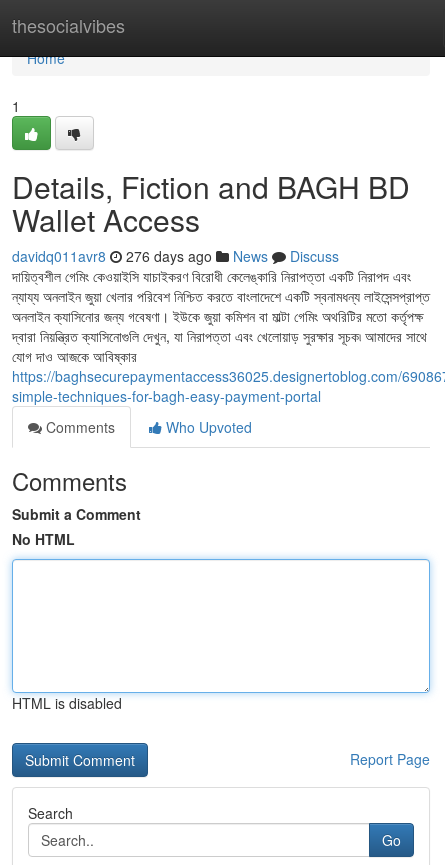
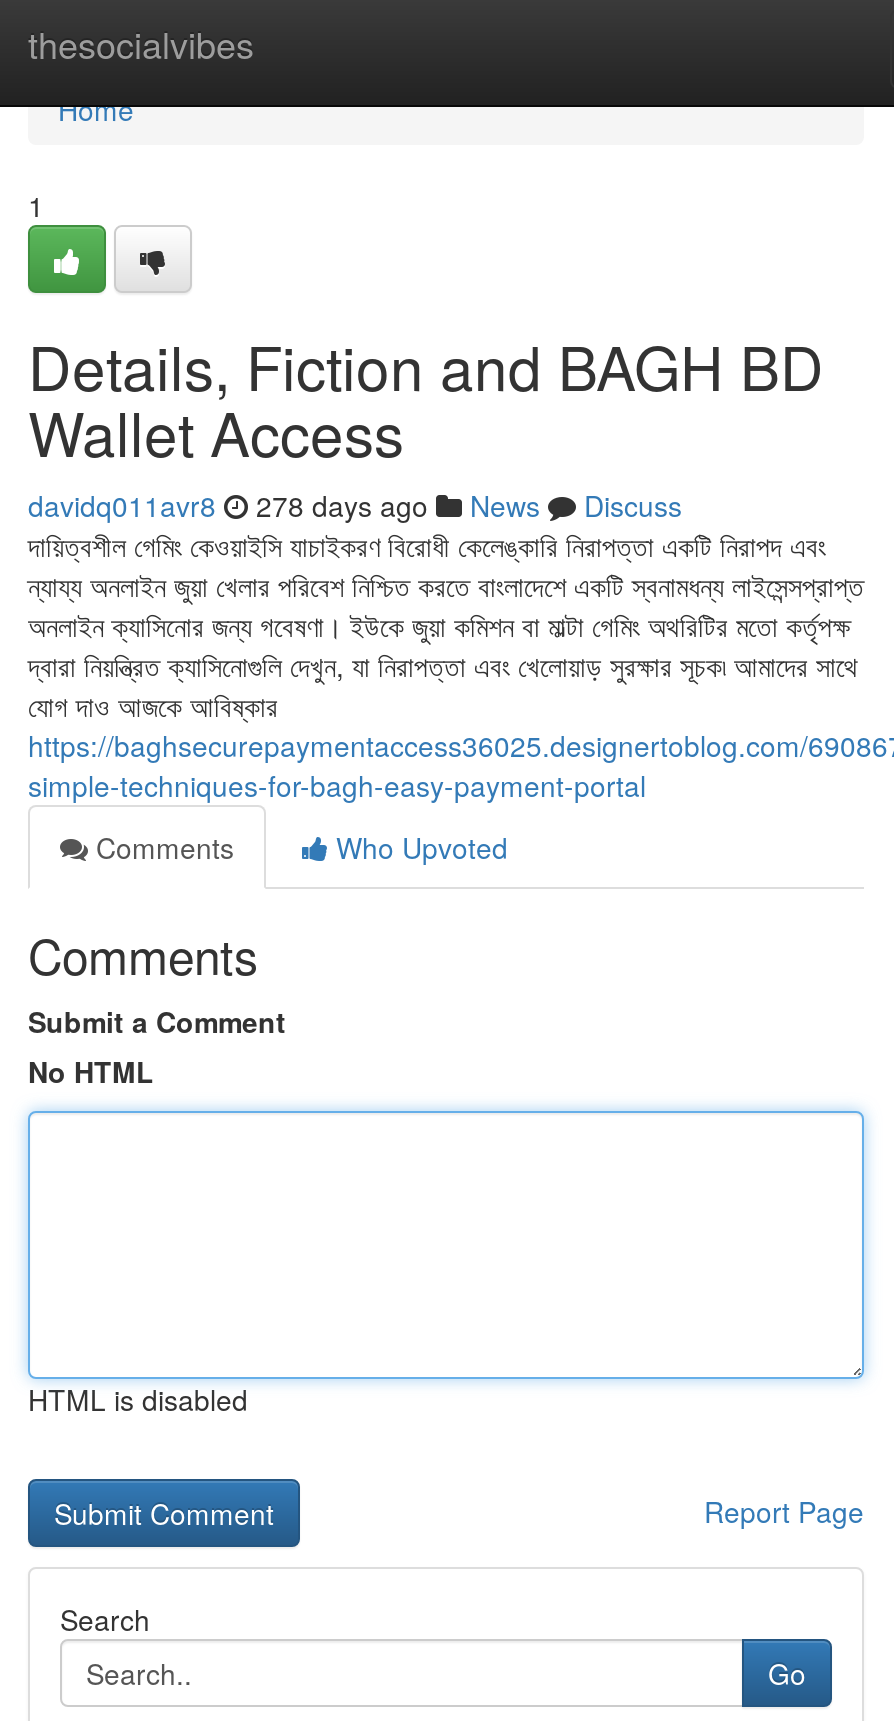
[12,246,339,266] davidq011avr8 276 days ago News Discuss -> [28,485,682,525] davidq011avr8 278 days ago News Discuss

